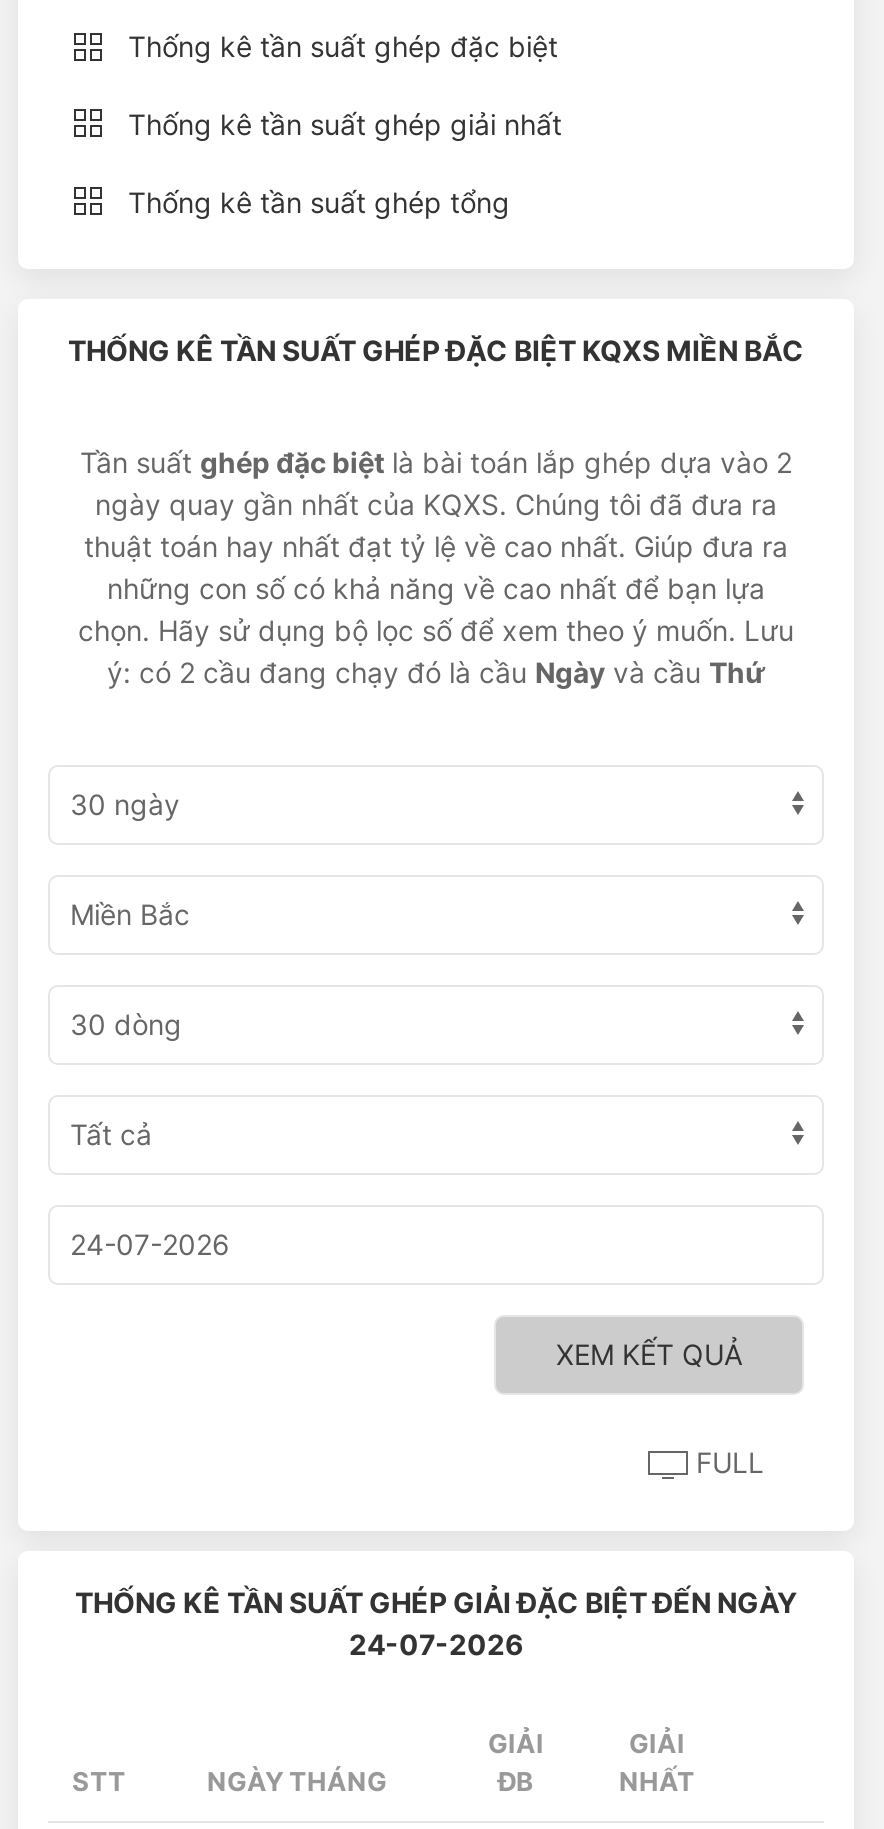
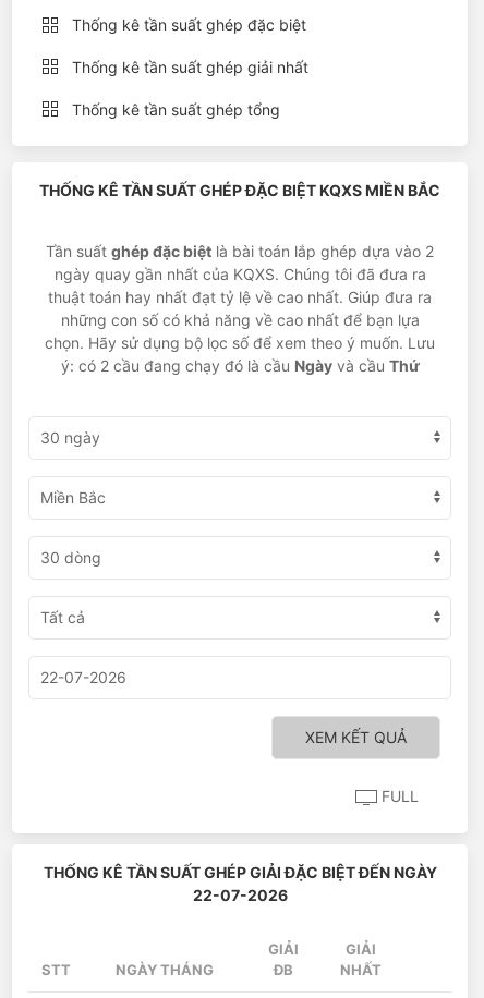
[349,1626,523,1660] 24-07-2026 -> [192,885,287,904] 22-07-2026

